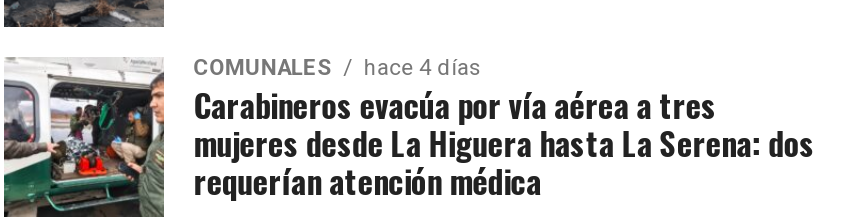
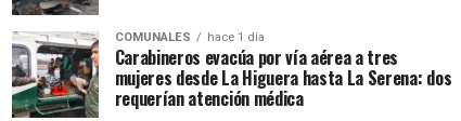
[193,55,481,81] COMUNALES hace 4 días -> [115,30,264,44] COMUNALES hace 1 día

